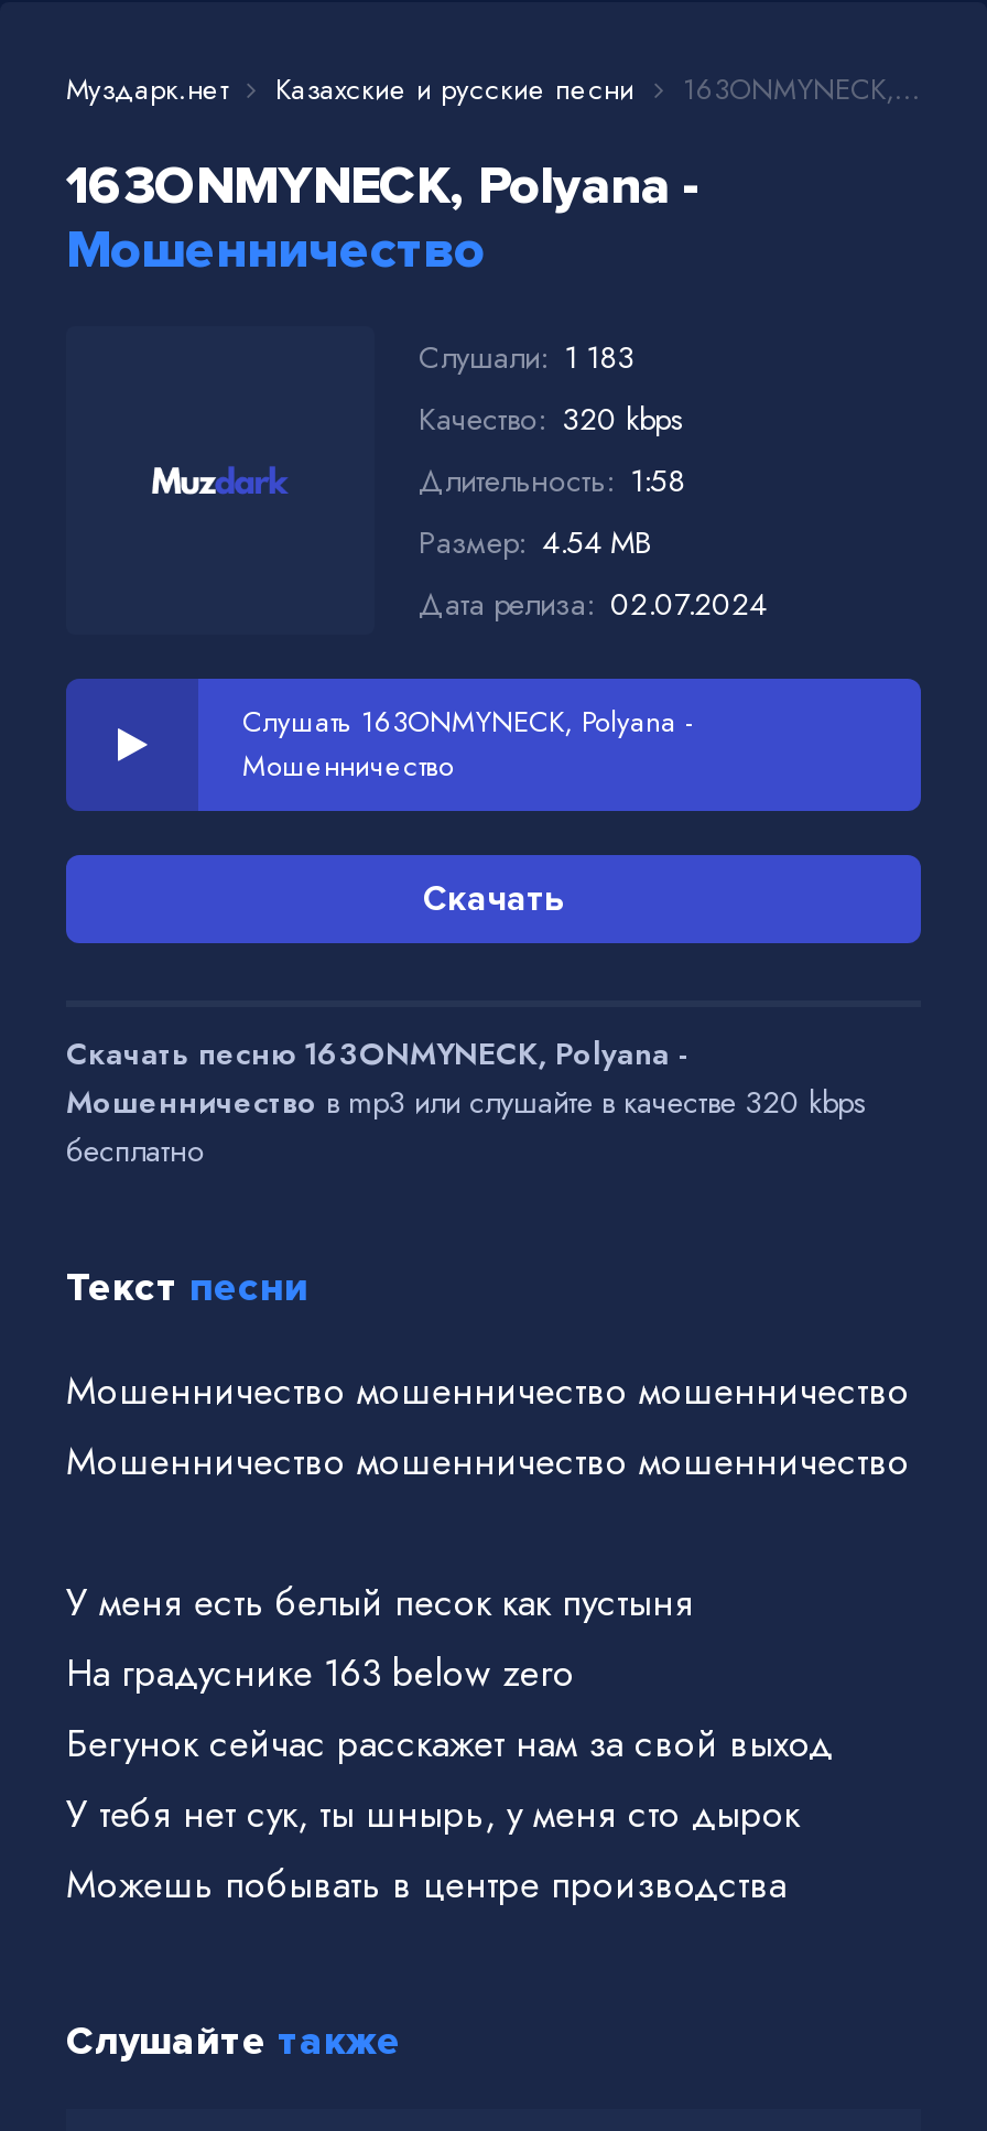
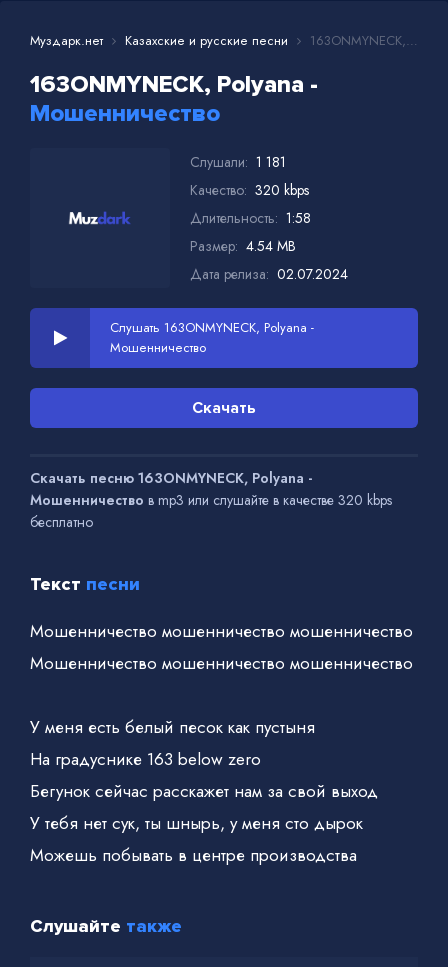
[419,334,634,378] Слушали: 1 183 -> [190,152,286,172] Слушали: 1 181

